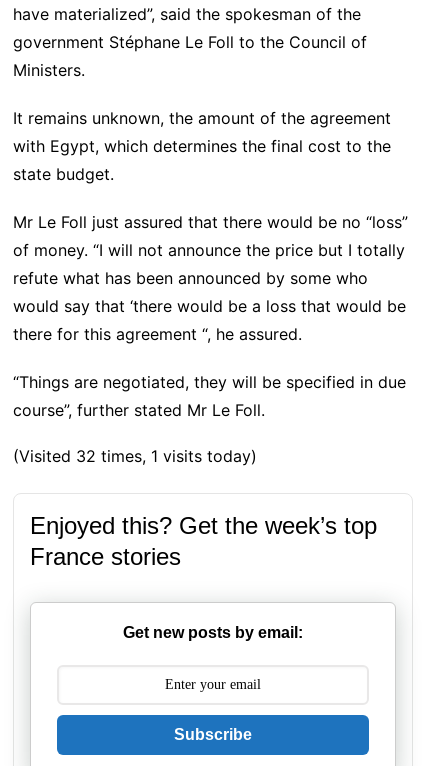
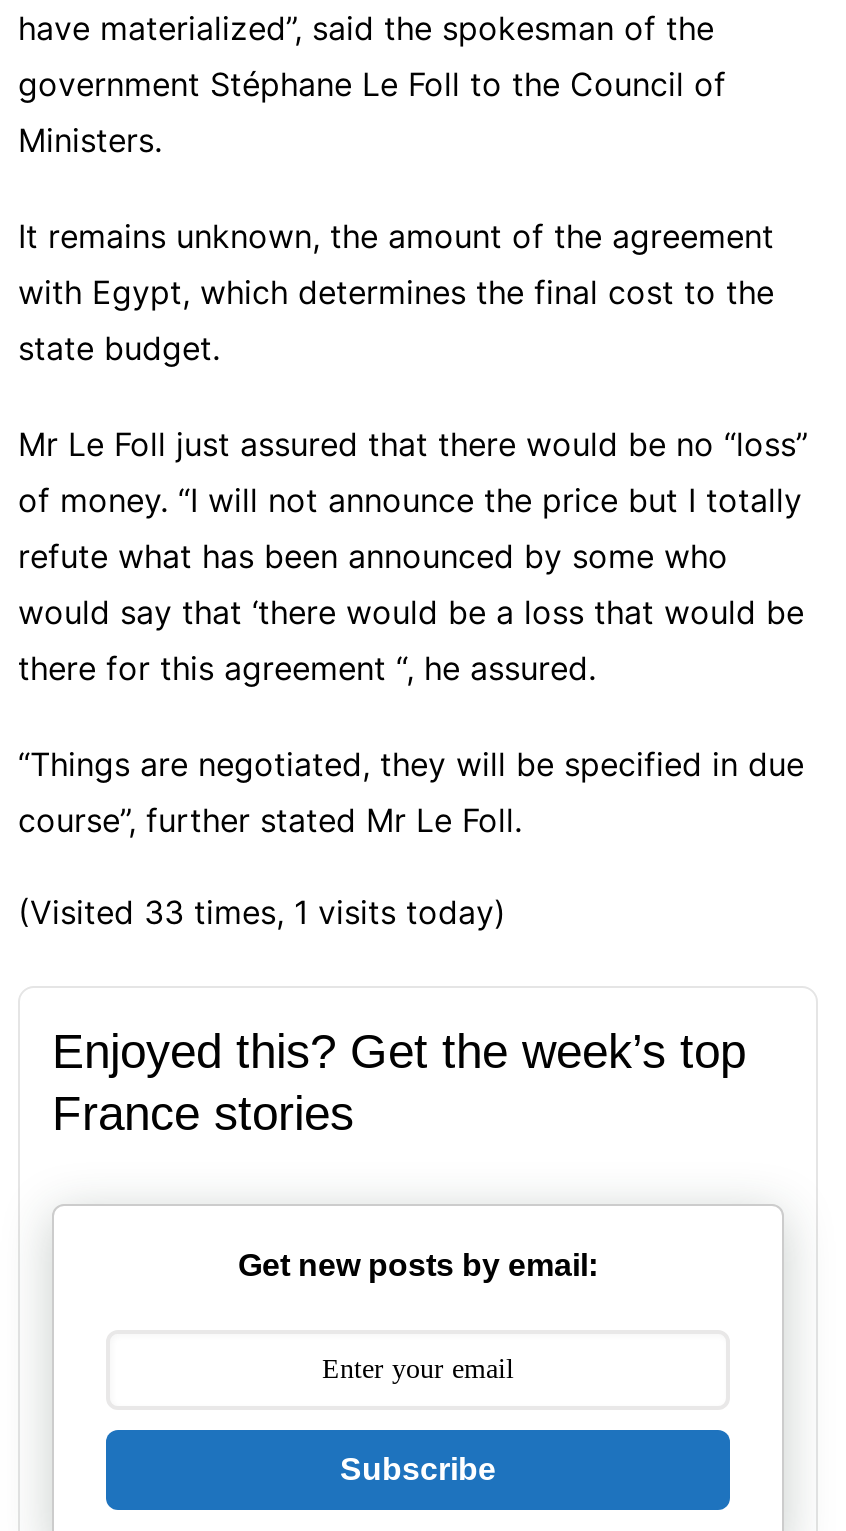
[13,446,257,466] (Visited 32 times, 1 visits today) -> [18,892,506,932] (Visited 33 times, 1 visits today)

